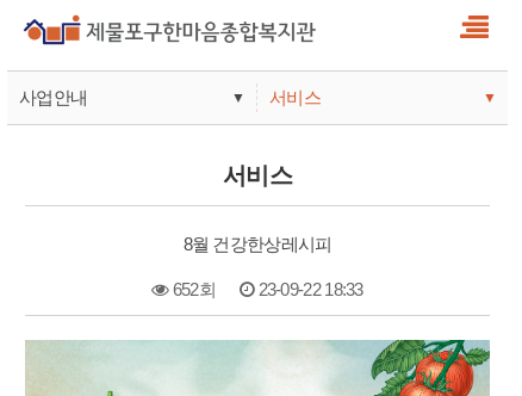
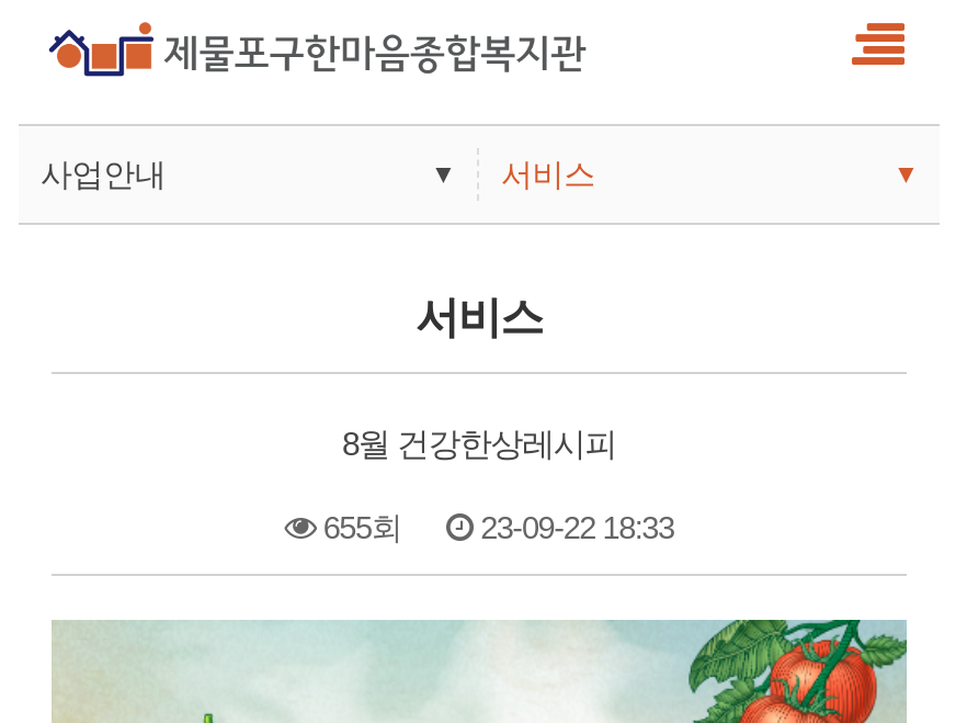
[169,280,216,299] 652회 -> [316,510,402,545] 655회

